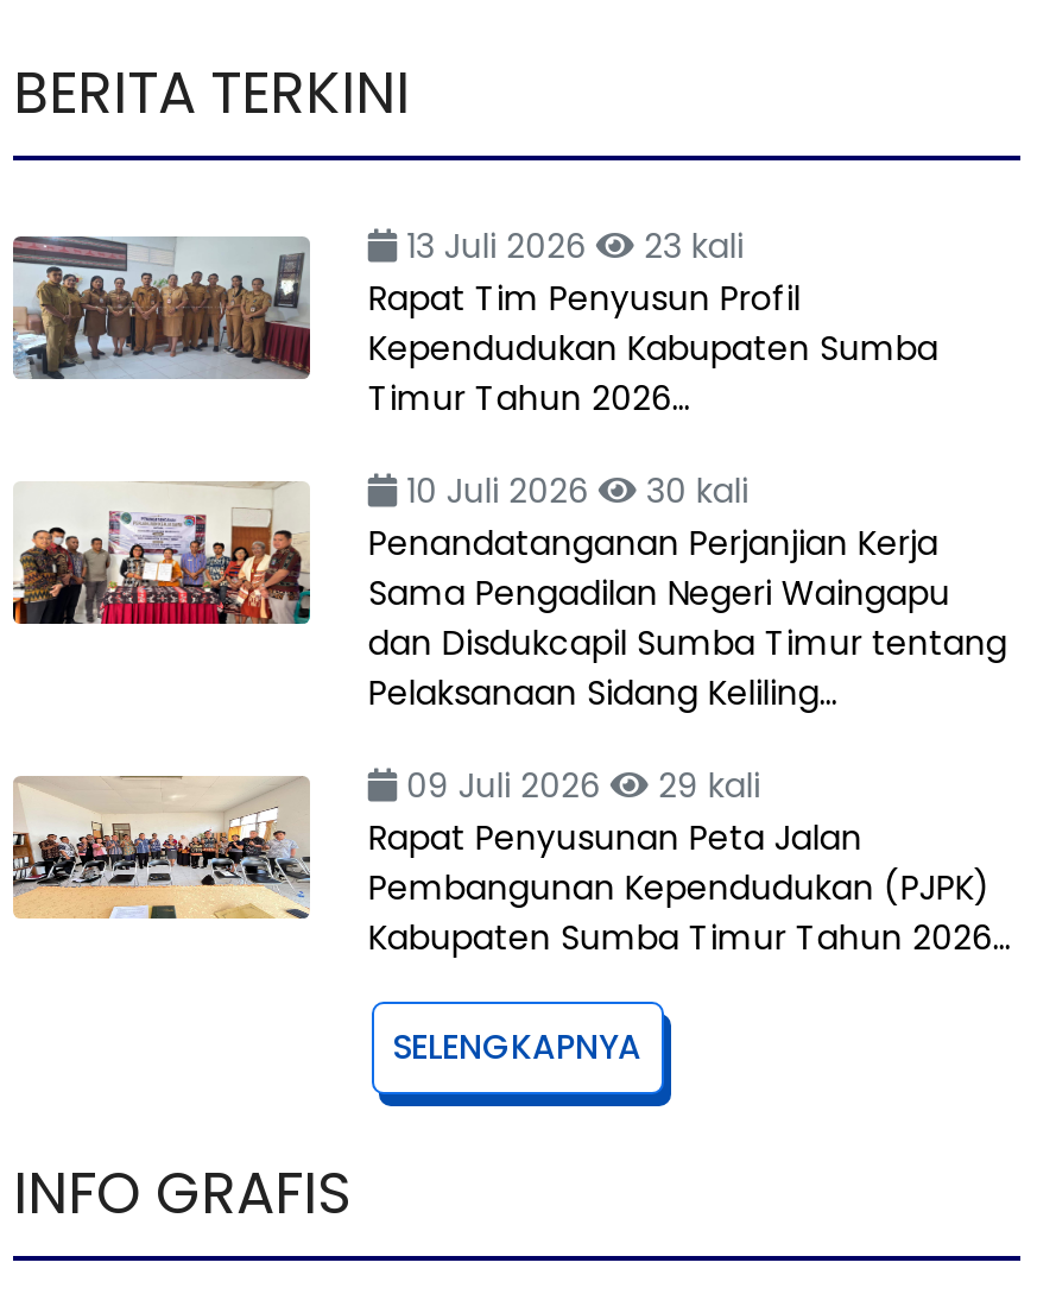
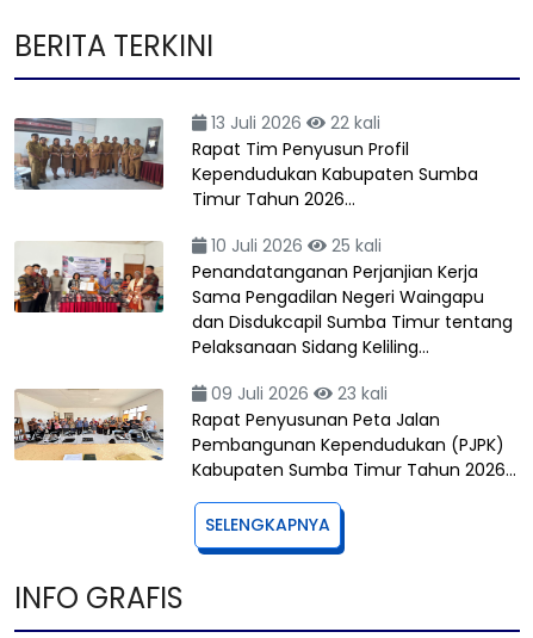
[634,223,743,270] 23 kali -> [326,111,381,135] 22 kali
[396,467,748,515] 10 Juli 2026 30 kali -> [207,234,382,258] 10 Juli 2026 25 kali
[396,762,760,810] 09 Juli 2026 29 kali -> [207,382,388,406] 09 Juli 2026 23 kali

